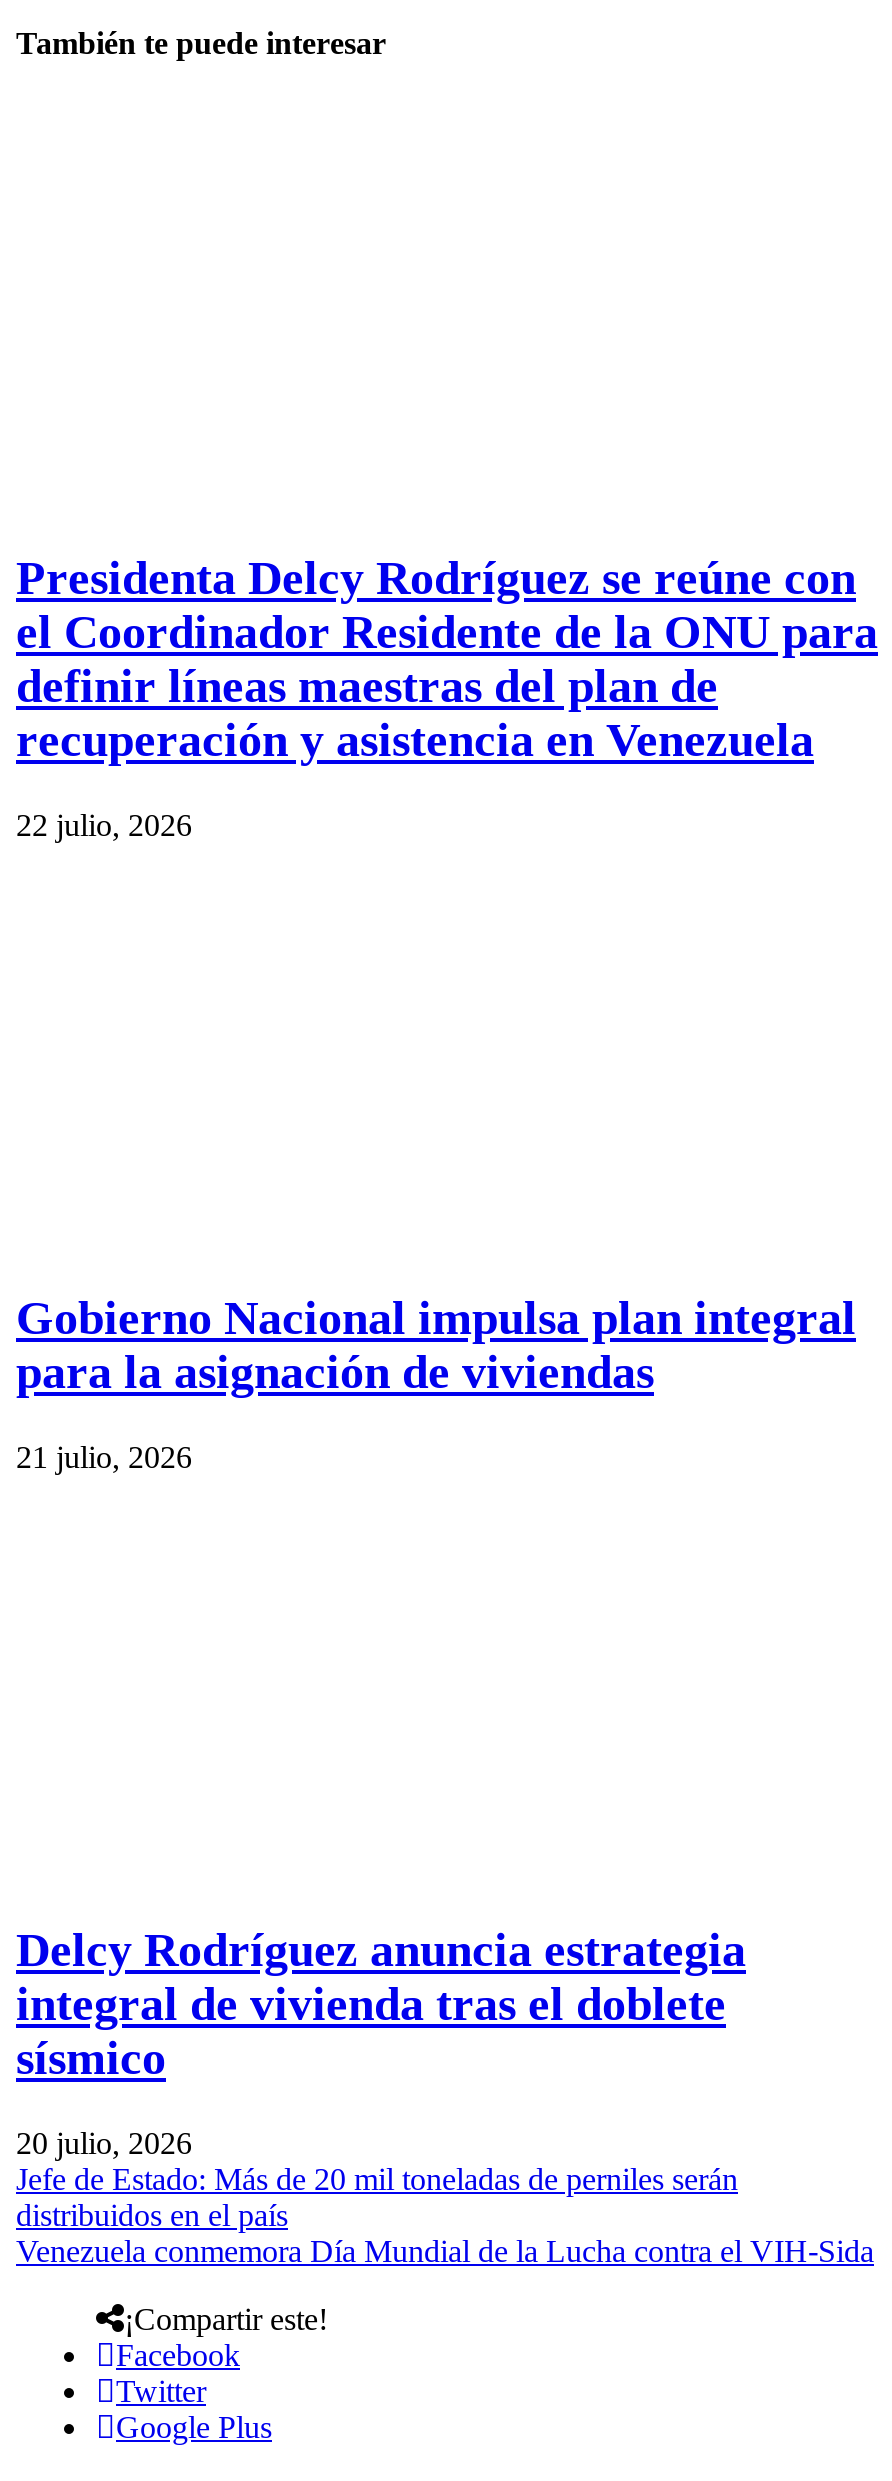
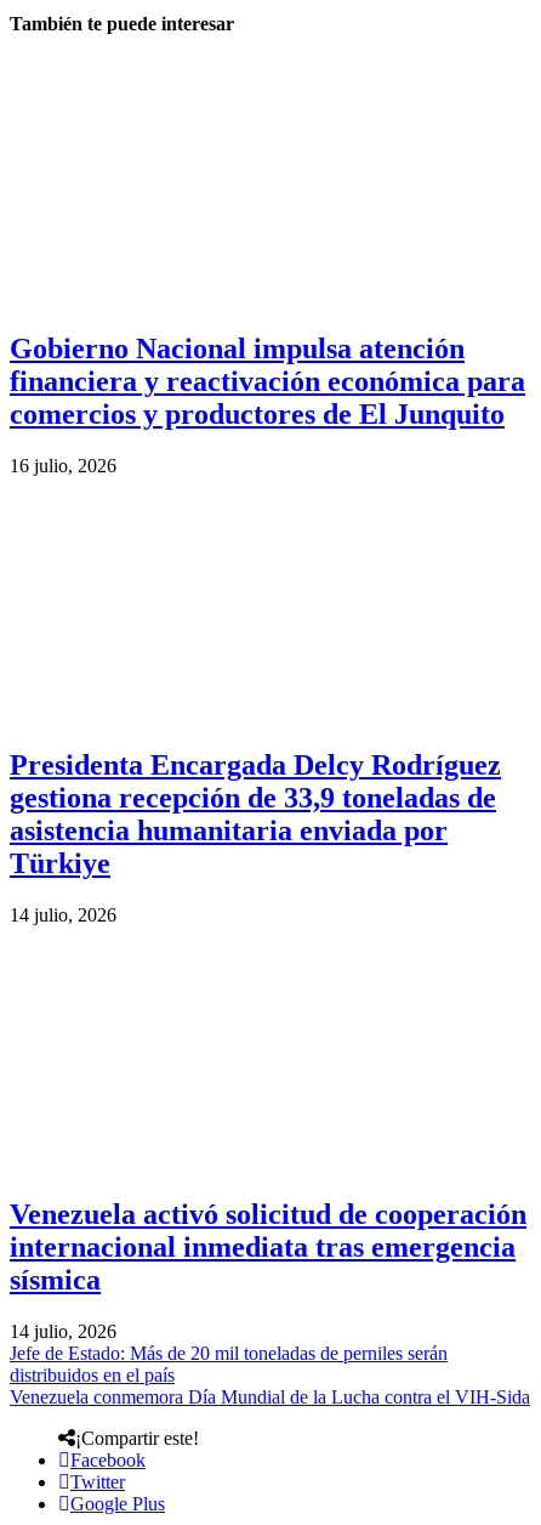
[16,552,878,766] Presidenta Delcy Rodríguez se reúne con | el Coordinador Residente de la ONU para | definir líneas maestras del plan de | recuperación y asistencia en Venezuela -> [10,333,525,430] Gobierno Nacional impulsa atención | financiera y reactivación económica para | comercios y productores de El Junquito
[16,808,192,842] 22 julio, 2026 -> [10,456,116,476] 16 julio, 2026
[16,1292,856,1398] Gobierno Nacional impulsa plan integral | para la asignación de viviendas -> [10,749,501,879] Presidenta Encargada Delcy Rodríguez | gestiona recepción de 33,9 toneladas de | asistencia humanitaria enviada por | Türkiye
[16,1440,192,1474] 21 julio, 2026 -> [10,905,116,925] 14 julio, 2026
[16,1924,746,2084] Delcy Rodríguez anuncia estrategia | integral de vivienda tras el doblete | sísmico -> [10,1198,526,1295] Venezuela activó solicitud de cooperación | internacional inmediata tras emergencia | sísmica
[16,2126,192,2160] 20 julio, 2026 -> [10,1321,116,1341] 14 julio, 2026

